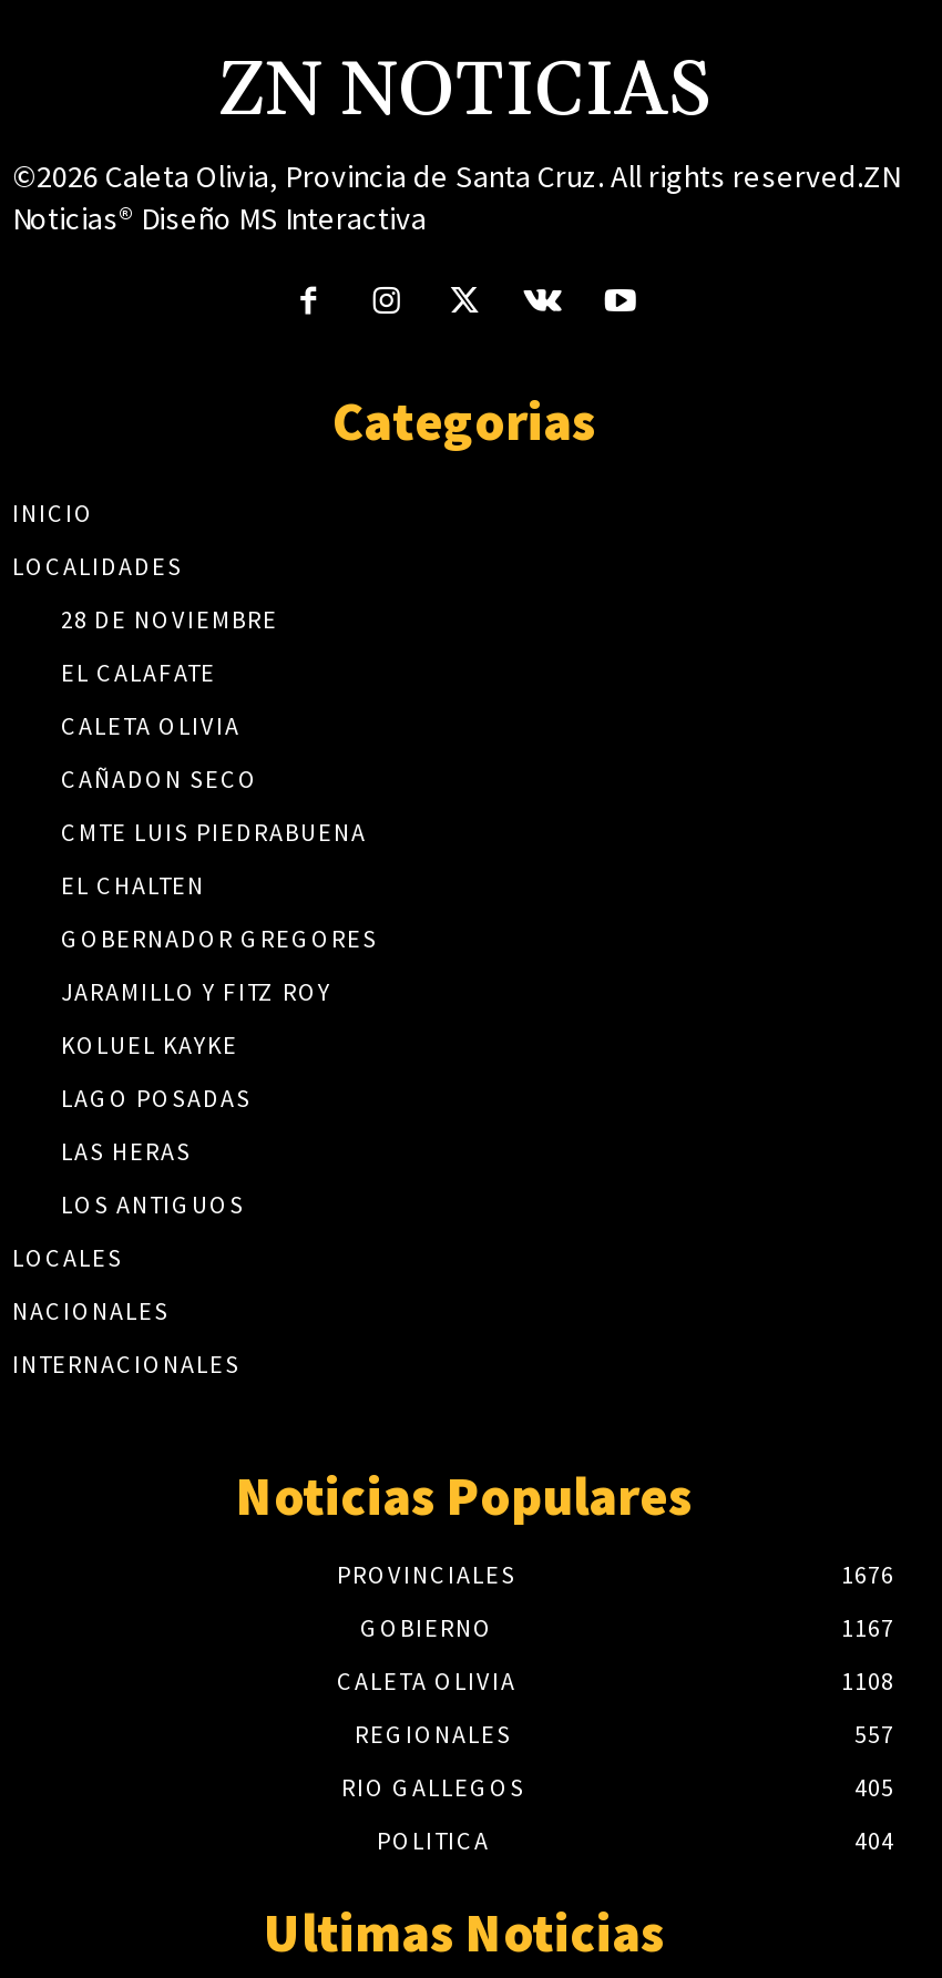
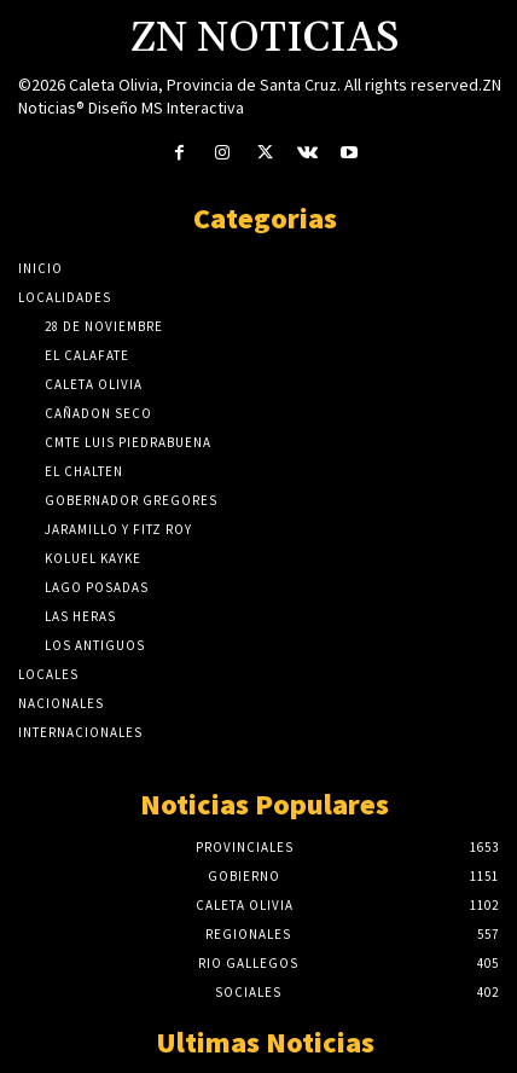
[841,1559,894,1590] 1676 -> [470,839,499,856] 1653
[841,1613,894,1644] 1167 -> [470,868,499,885] 1151
[841,1666,894,1697] 1108 -> [470,897,499,914] 1102
[377,1825,894,1856] POLITICA | 404 -> [214,984,499,1001] SOCIALES | 402

